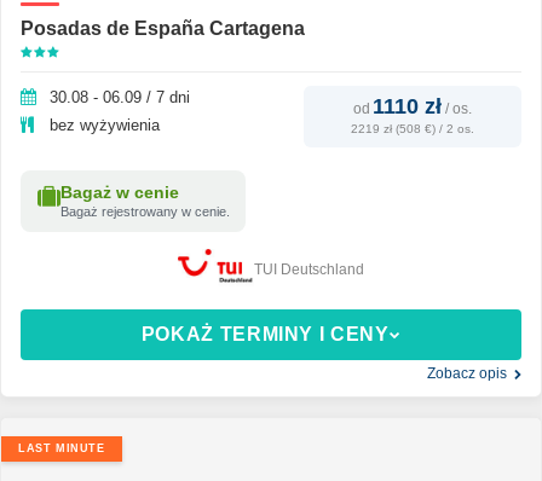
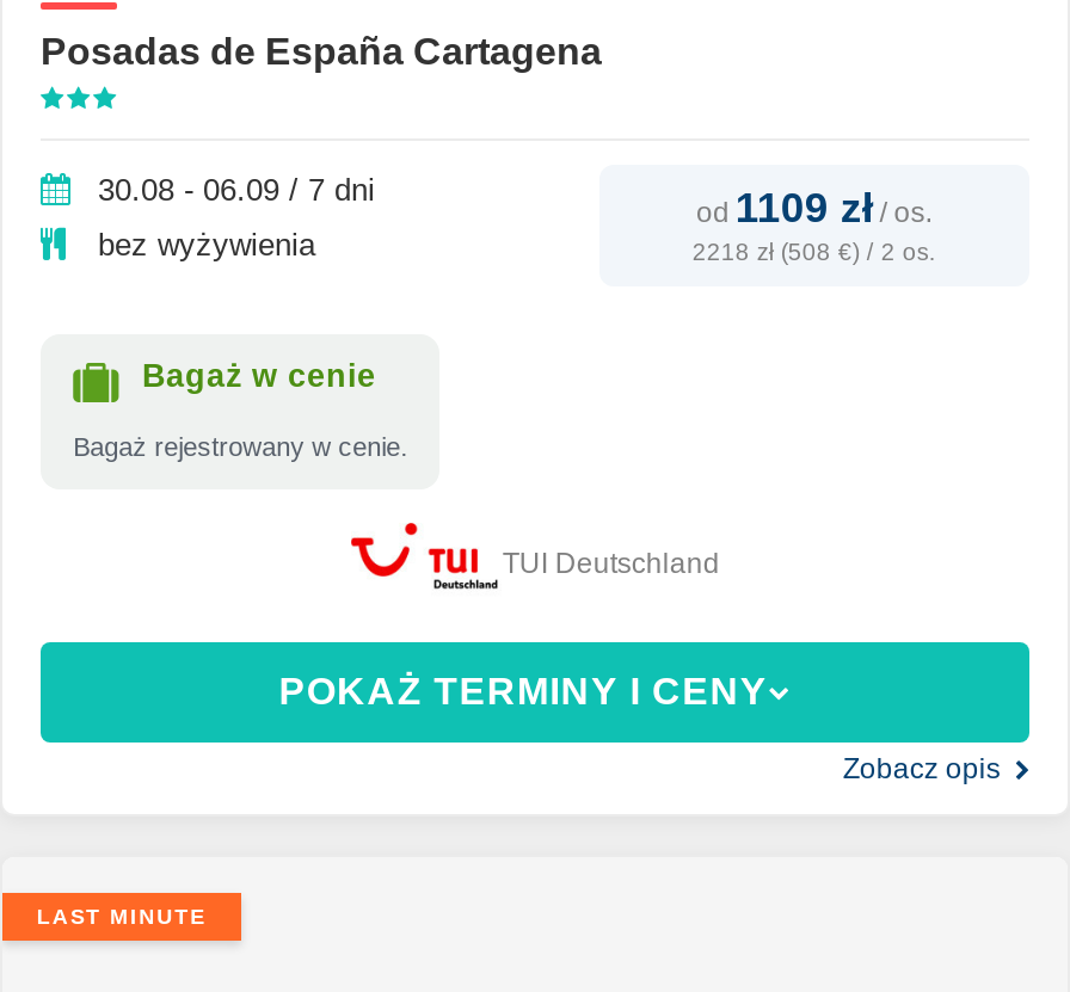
[353,95,472,119] od 1110 zł / os. -> [696,183,932,231] od 1109 zł / os.
[351,123,474,136] 2219 zł (508 €) / 2 os. -> [692,239,936,265] 2218 zł (508 €) / 2 os.

